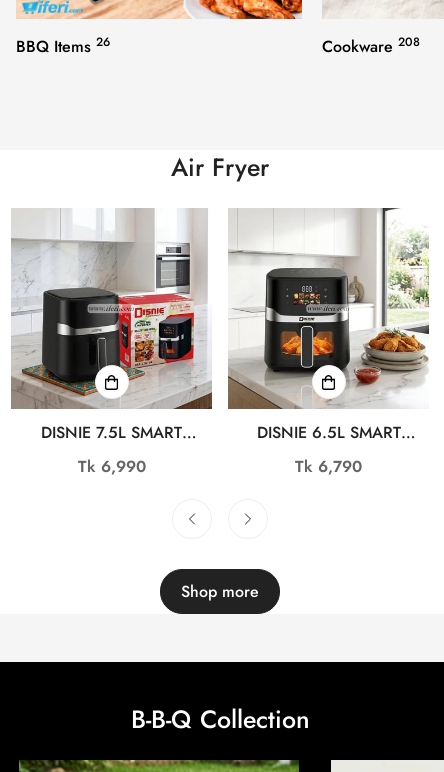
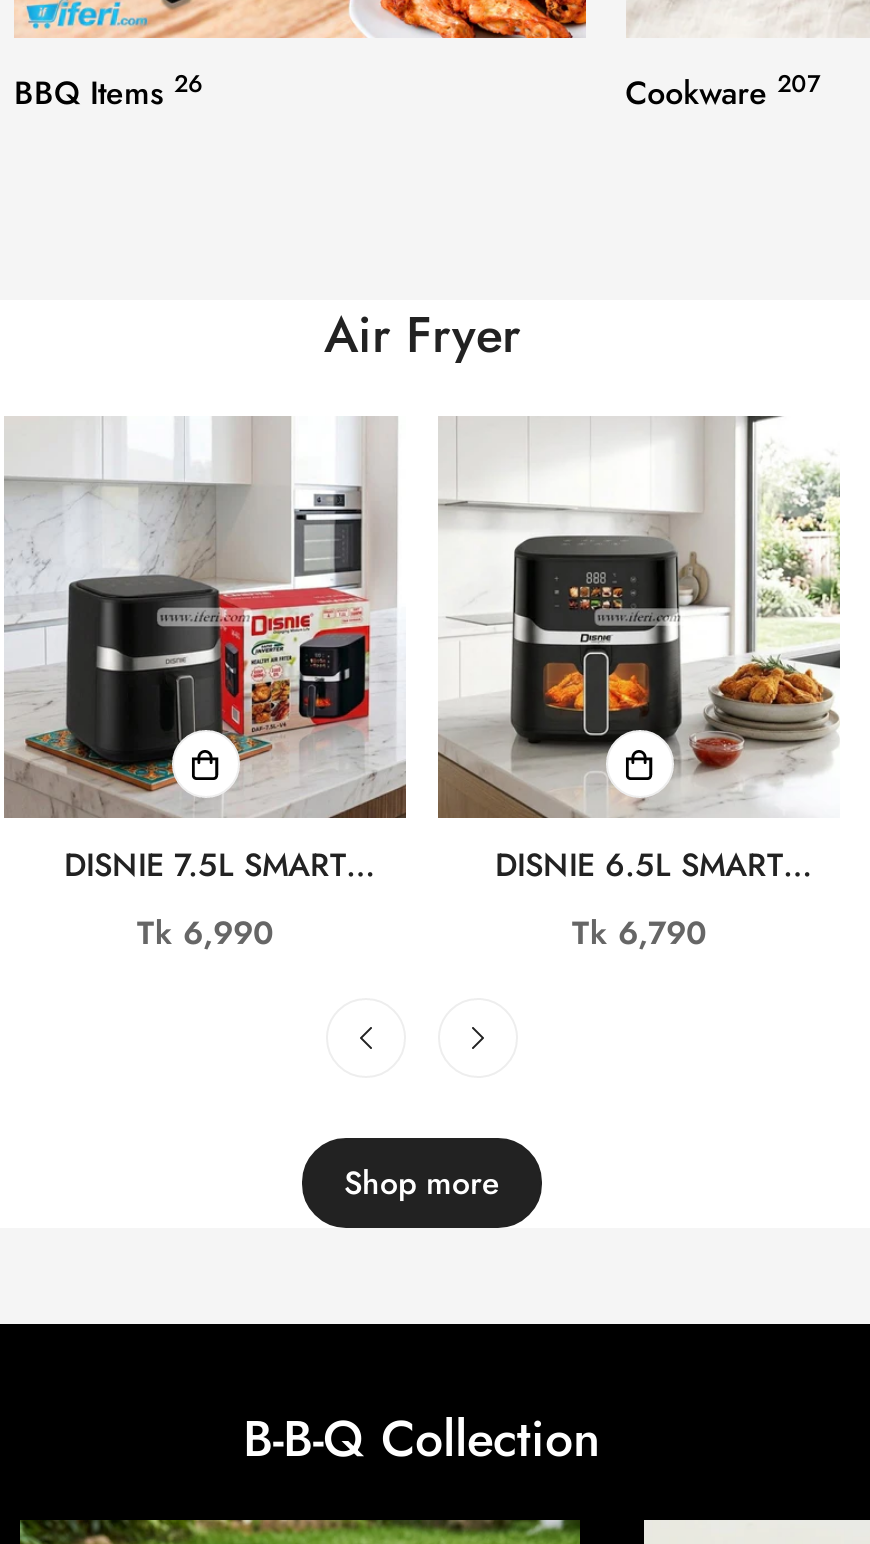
[322,33,420,58] Cookware 208 -> [625,66,821,116] Cookware 207

